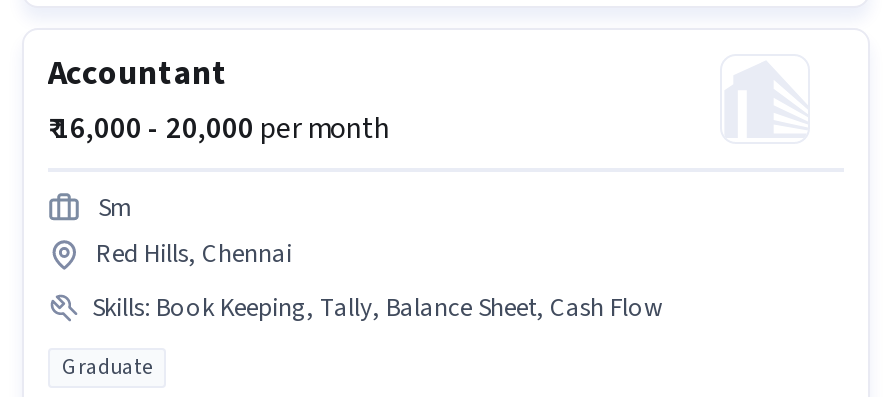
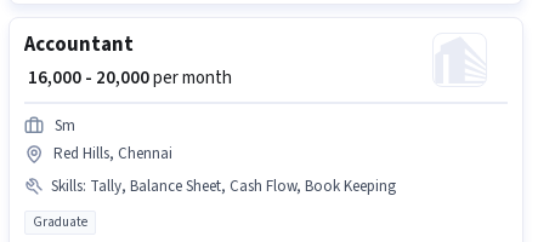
[92,291,662,327] Skills: Book Keeping, Tally, Balance Sheet, Cash Flow -> [51,176,396,198] Skills: Tally, Balance Sheet, Cash Flow, Book Keeping

